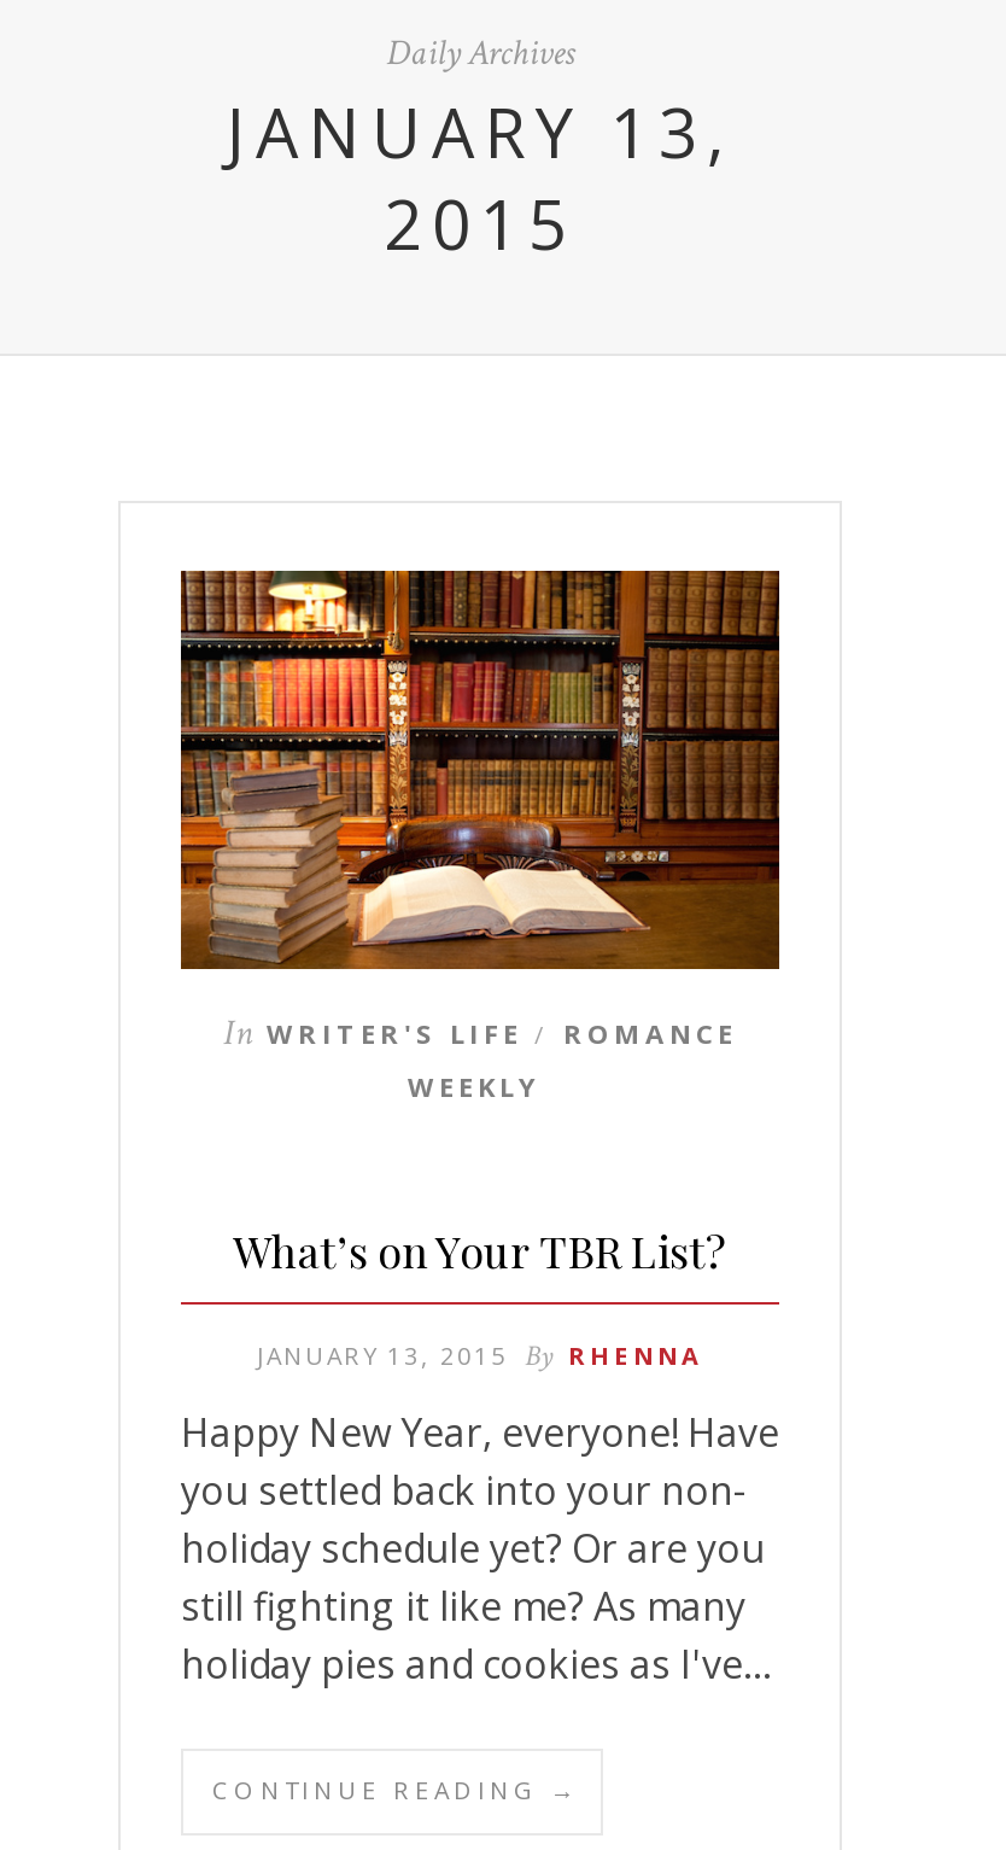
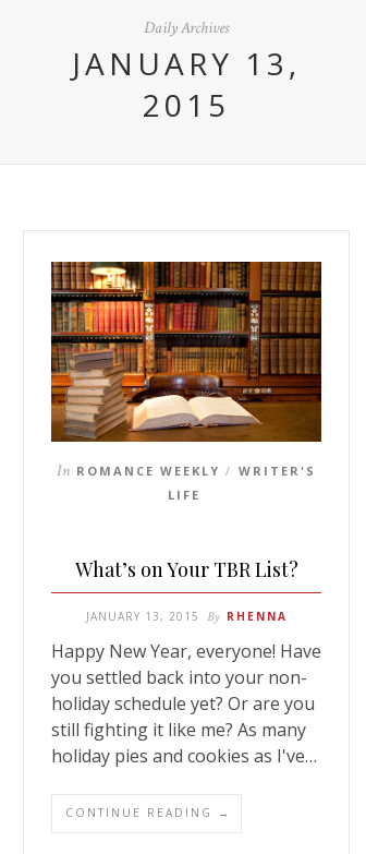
[223,1011,737,1105] In WRITER'S LIFE / ROMANCE | WEEKLY -> [57,461,316,503] In ROMANCE WEEKLY / WRITER'S | LIFE

